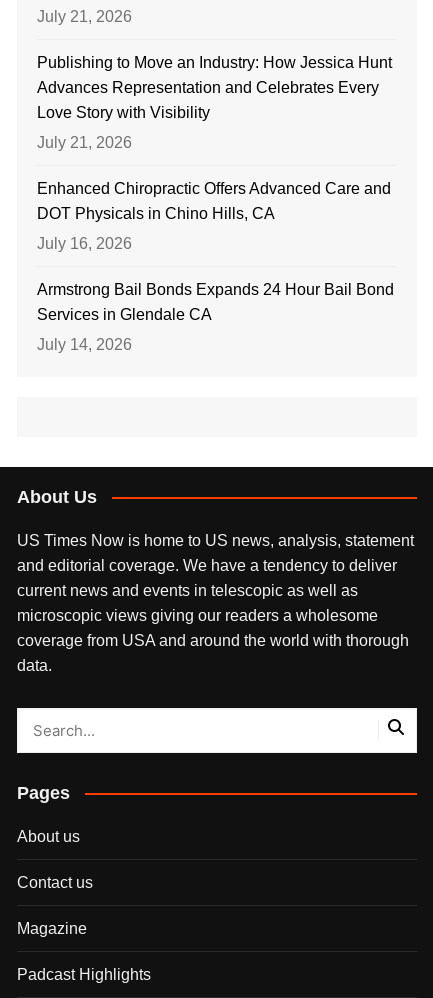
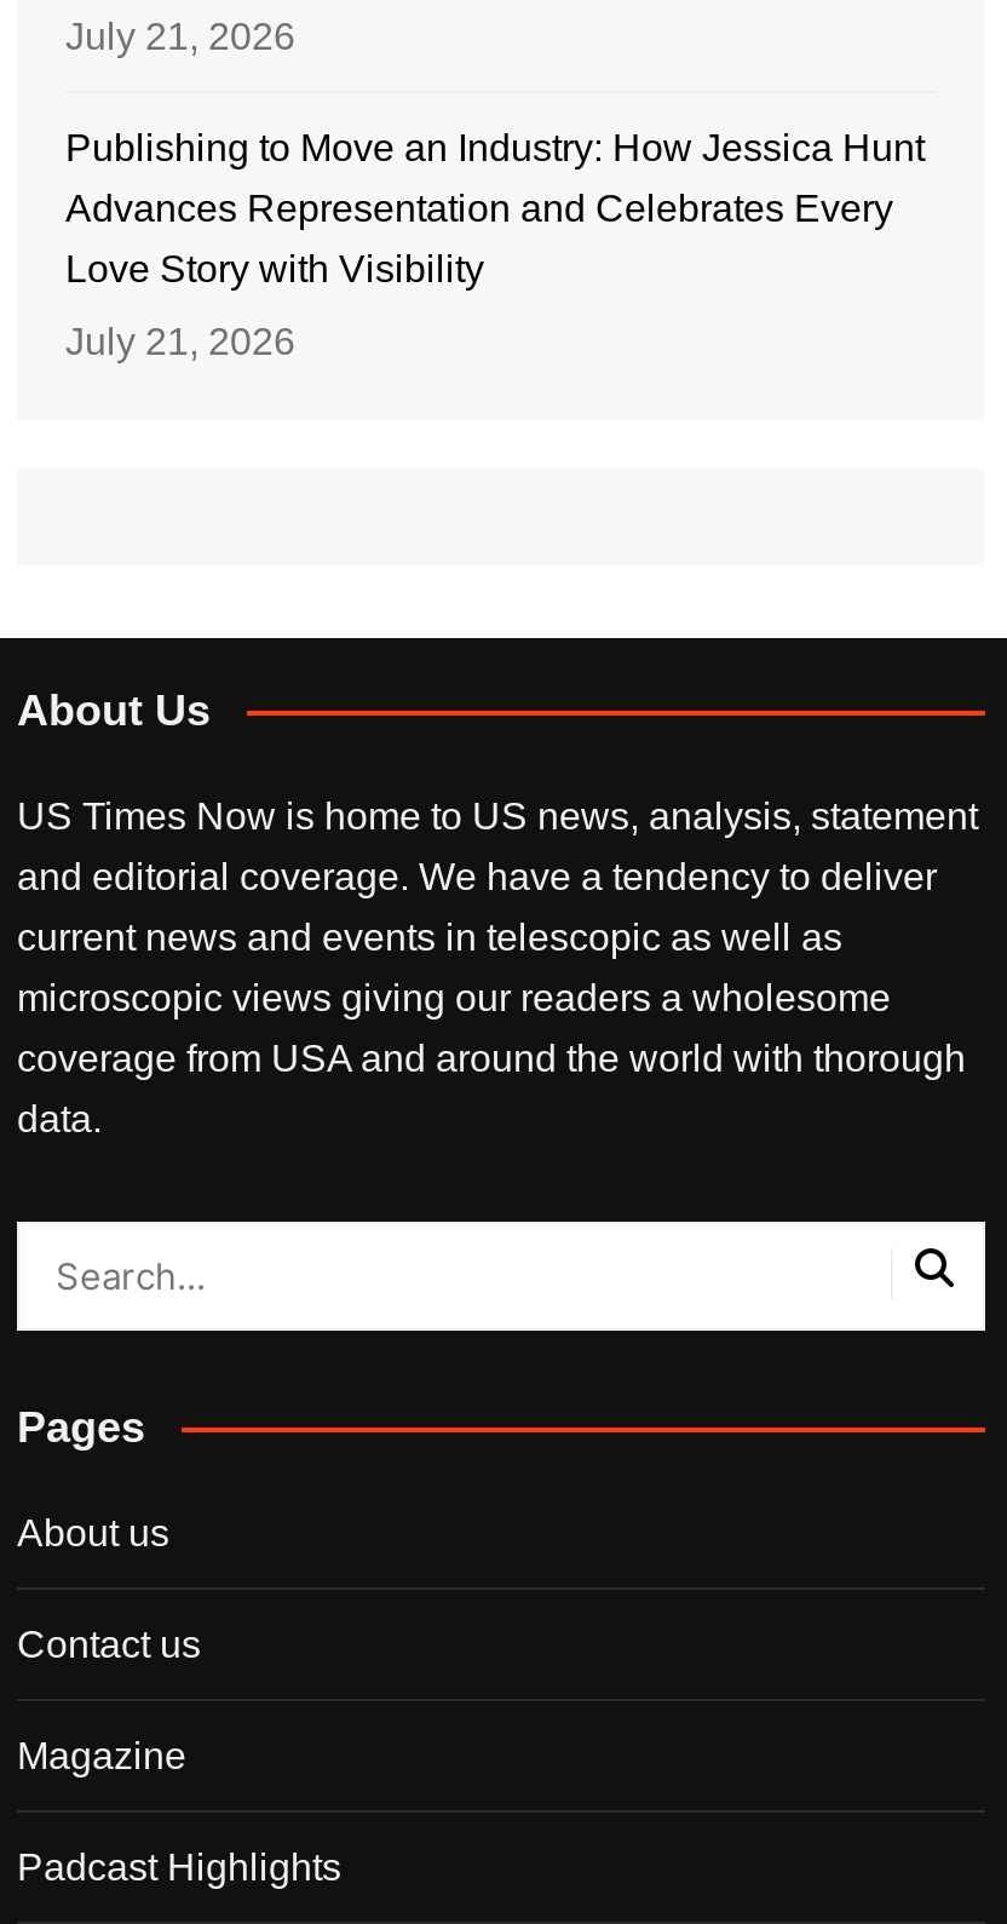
[37,180,394,353] Enhanced Chiropractic Offers Advanced Care and | DOT Physicals in Chino Hills, CA | July 16, 2026 | Armstrong Bail Bonds Expands 24 Hour Bail Bond | Services in Glendale CA | July 14, 2026 -> none

